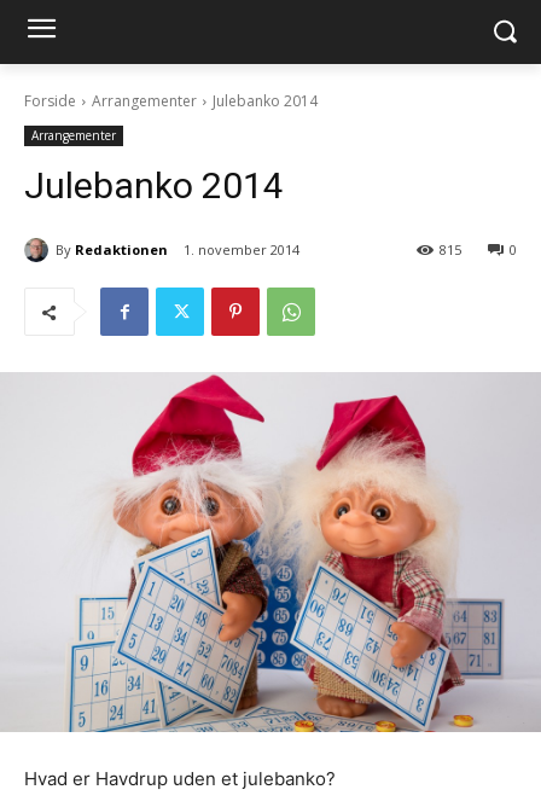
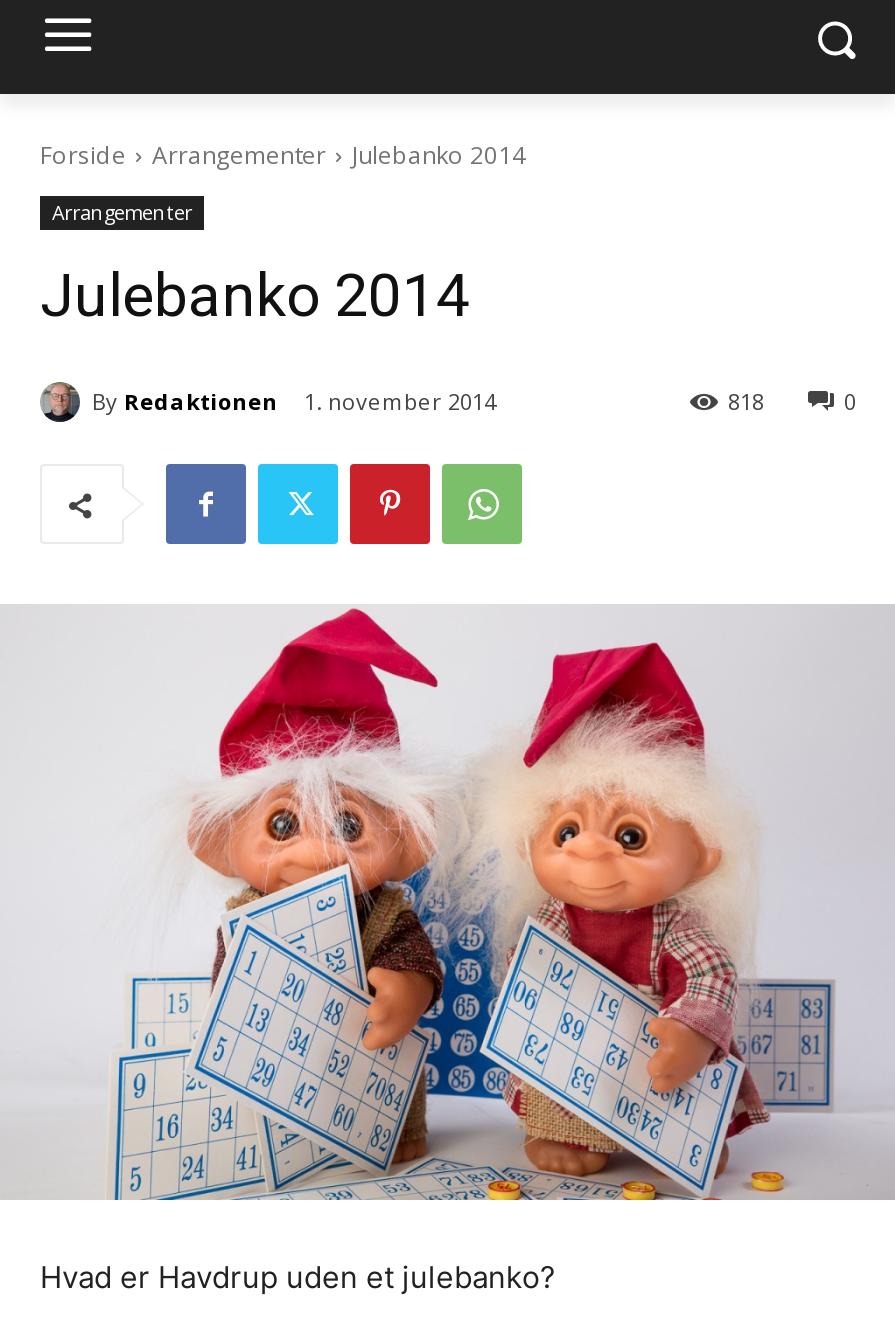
[440,241,461,259] 815 -> [728,386,764,416] 818

